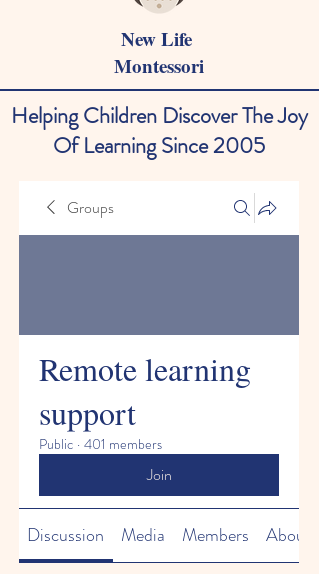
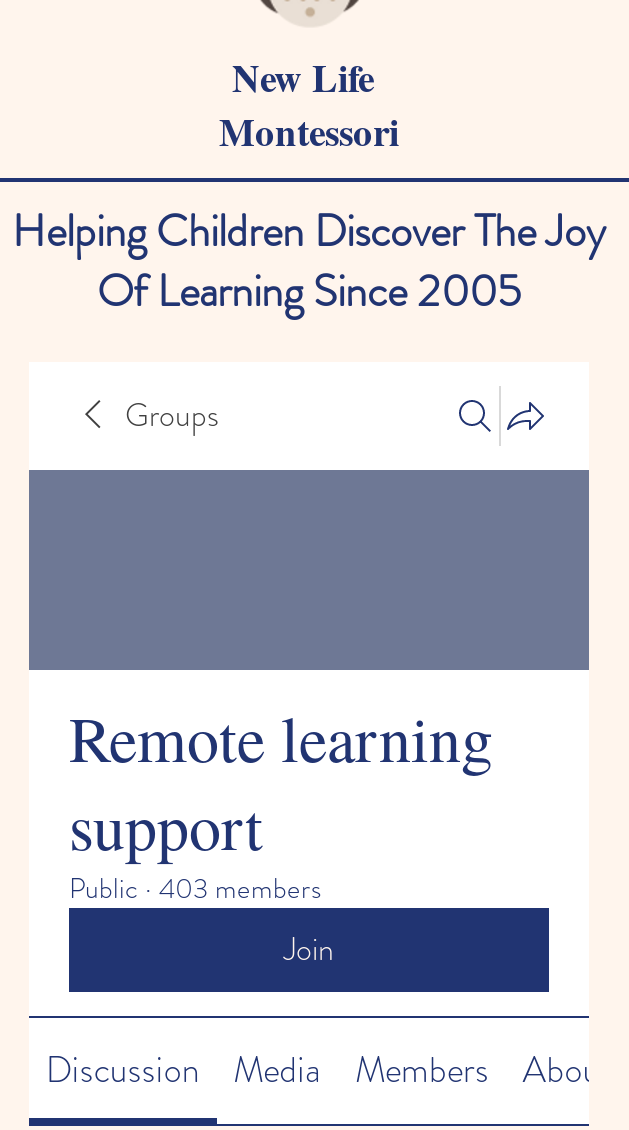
[39,434,162,454] Public · 401 members -> [69,868,321,908] Public · 403 members

